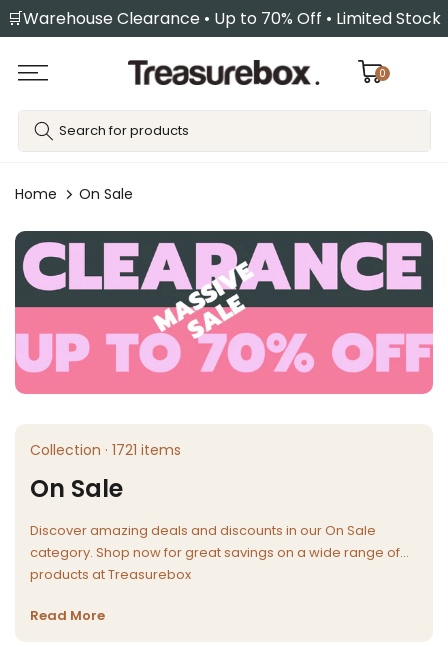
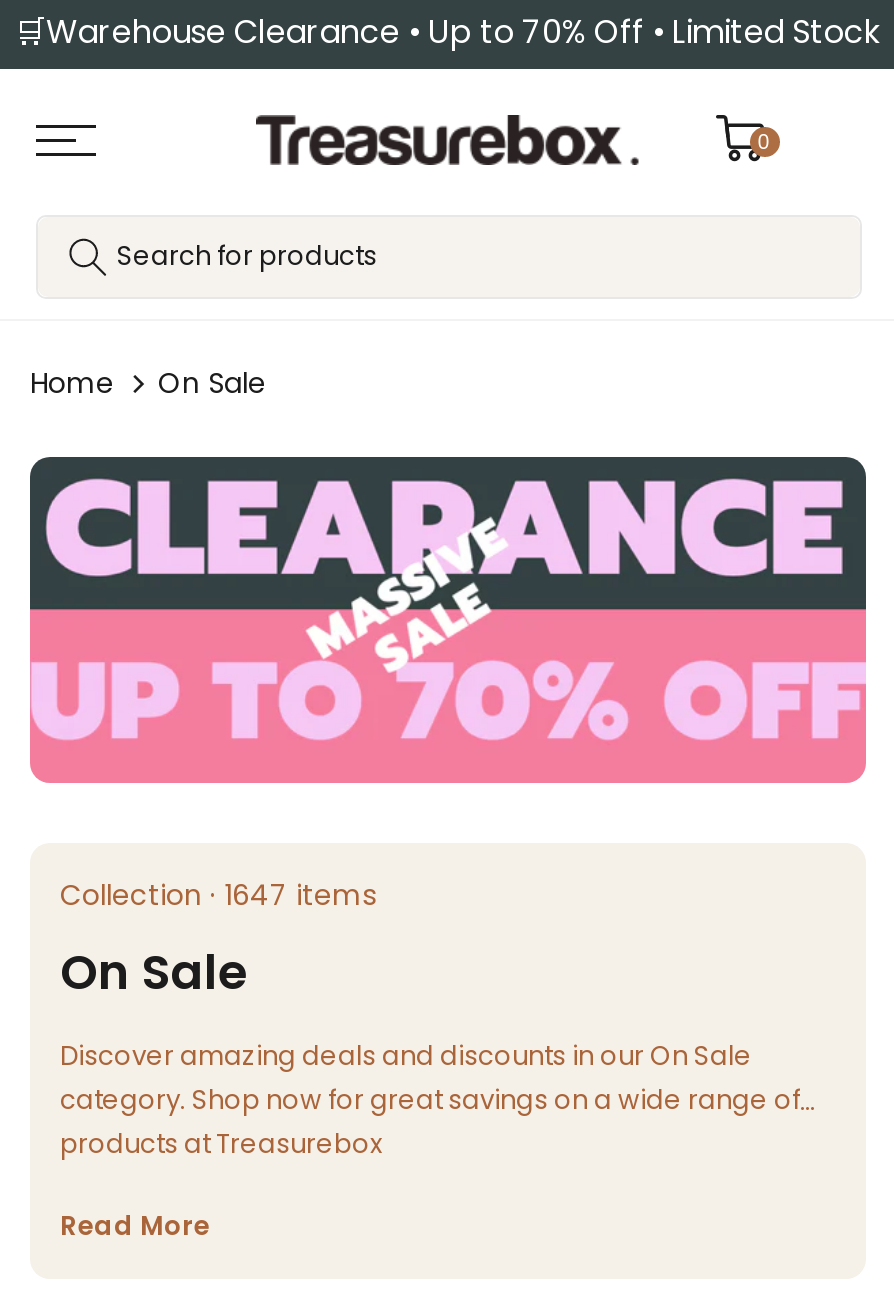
[30,440,181,460] Collection · 1721 items -> [60,876,376,916] Collection · 1647 items

